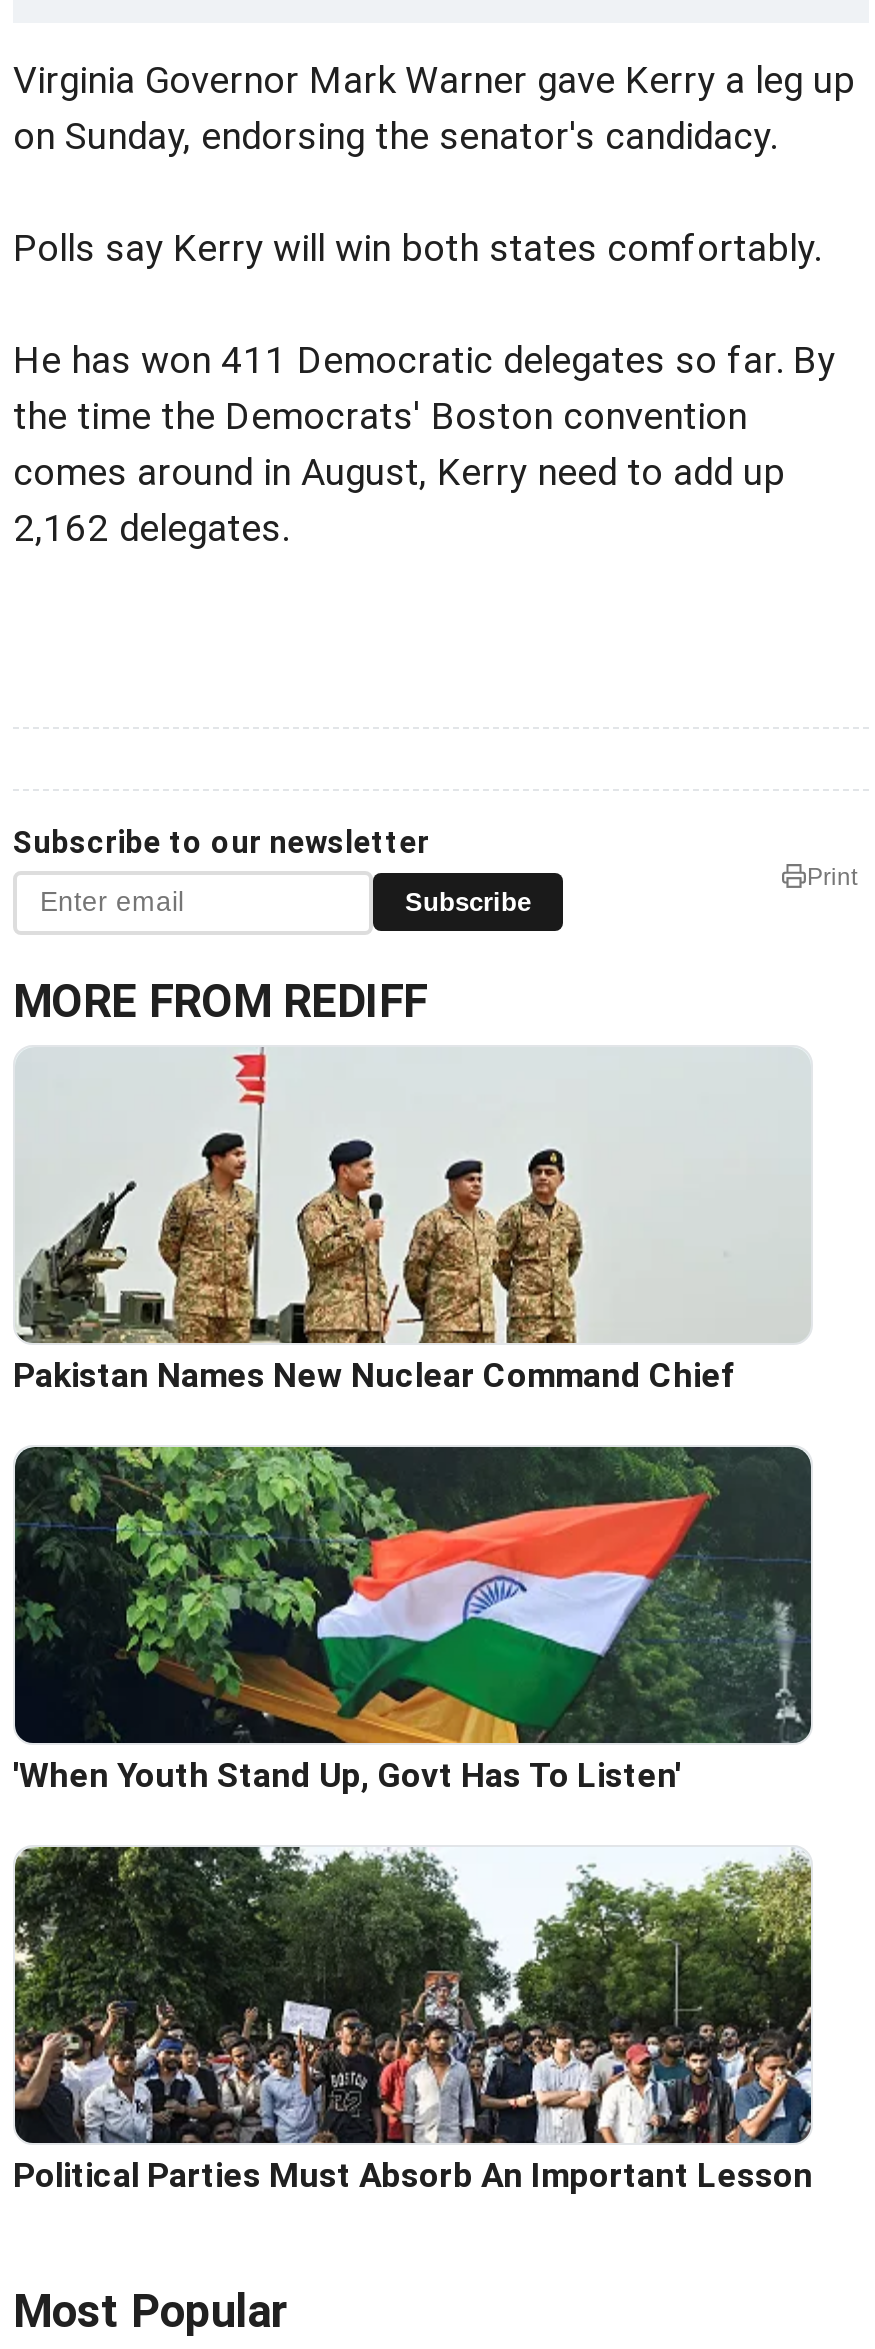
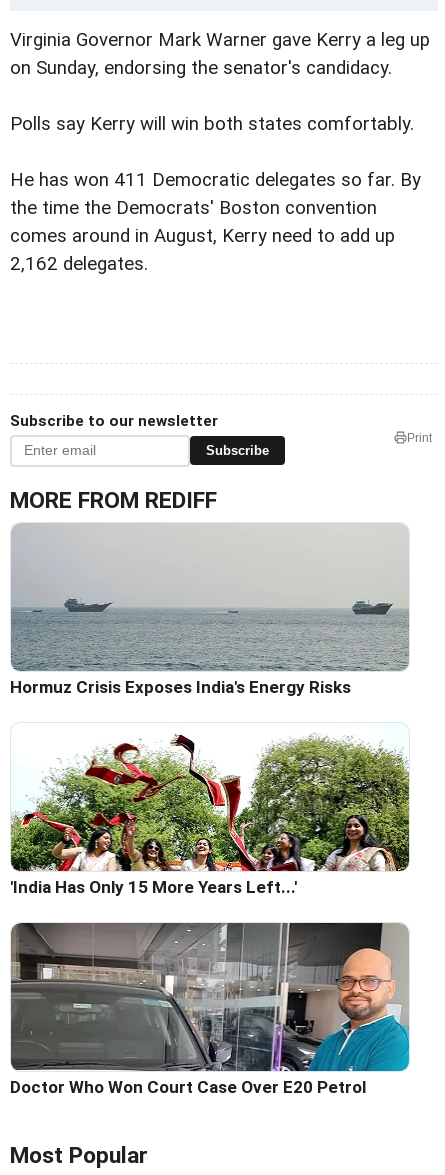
[13,1051,809,1394] [image] | Pakistan Names New Nuclear Command Chief -> [10,527,409,697] [image] | Hormuz Crisis Exposes India's Energy Risks
[13,1445,813,1794] [image] | 'When Youth Stand Up, Govt Has To Listen' -> [10,723,410,897] [image] | 'India Has Only 15 More Years Left...'
[13,1845,813,2194] [image] | Political Parties Must Absorb An Important Lesson -> [10,922,410,1097] [image] | Doctor Who Won Court Case Over E20 Petrol

